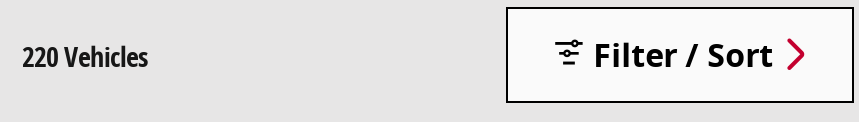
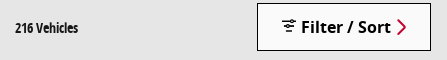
[22,37,148,75] 220 Vehicles -> [15,18,78,37] 216 Vehicles

